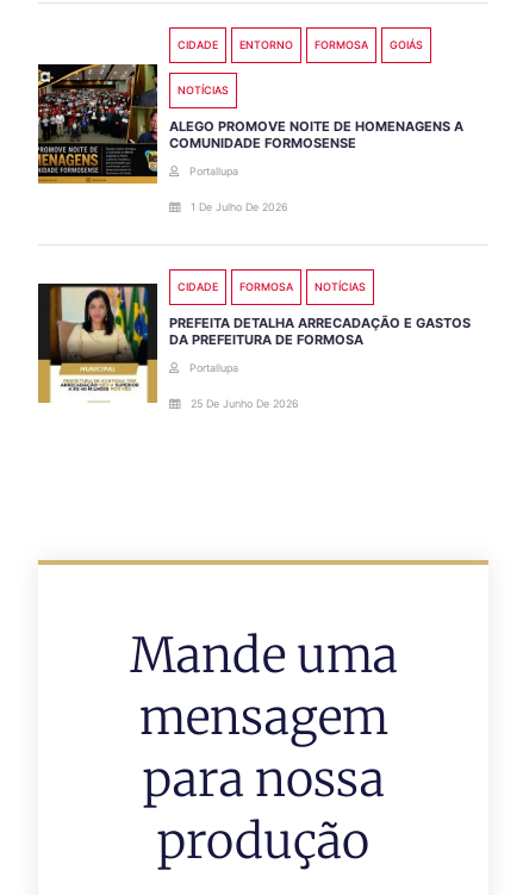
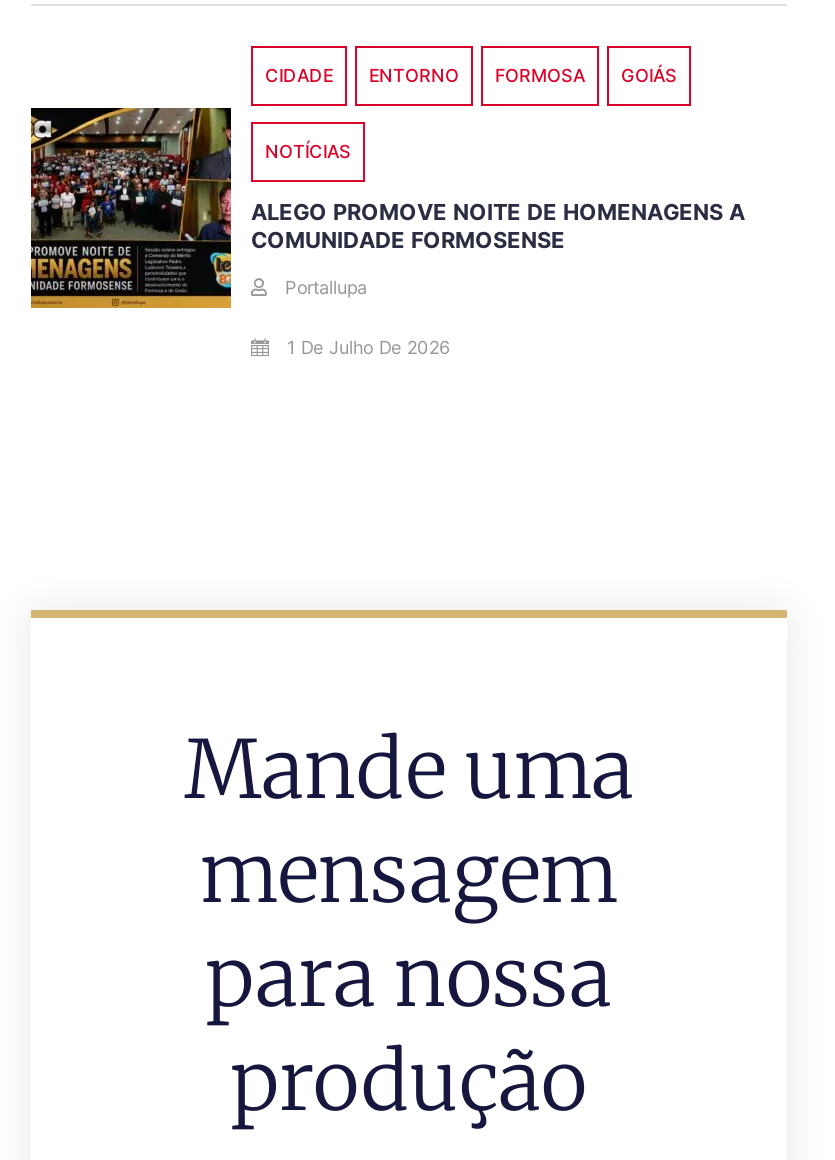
[37,280,471,410] [image] | CIDADE | FORMOSA | NOTÍCIAS | PREFEITA DETALHA ARRECADAÇÃO E GASTOS | DA PREFEITURA DE FORMOSA | Portallupa | 25 De Junho De 2026 -> none

